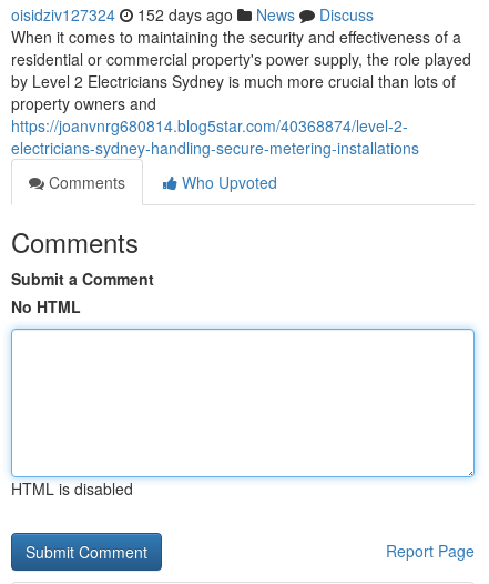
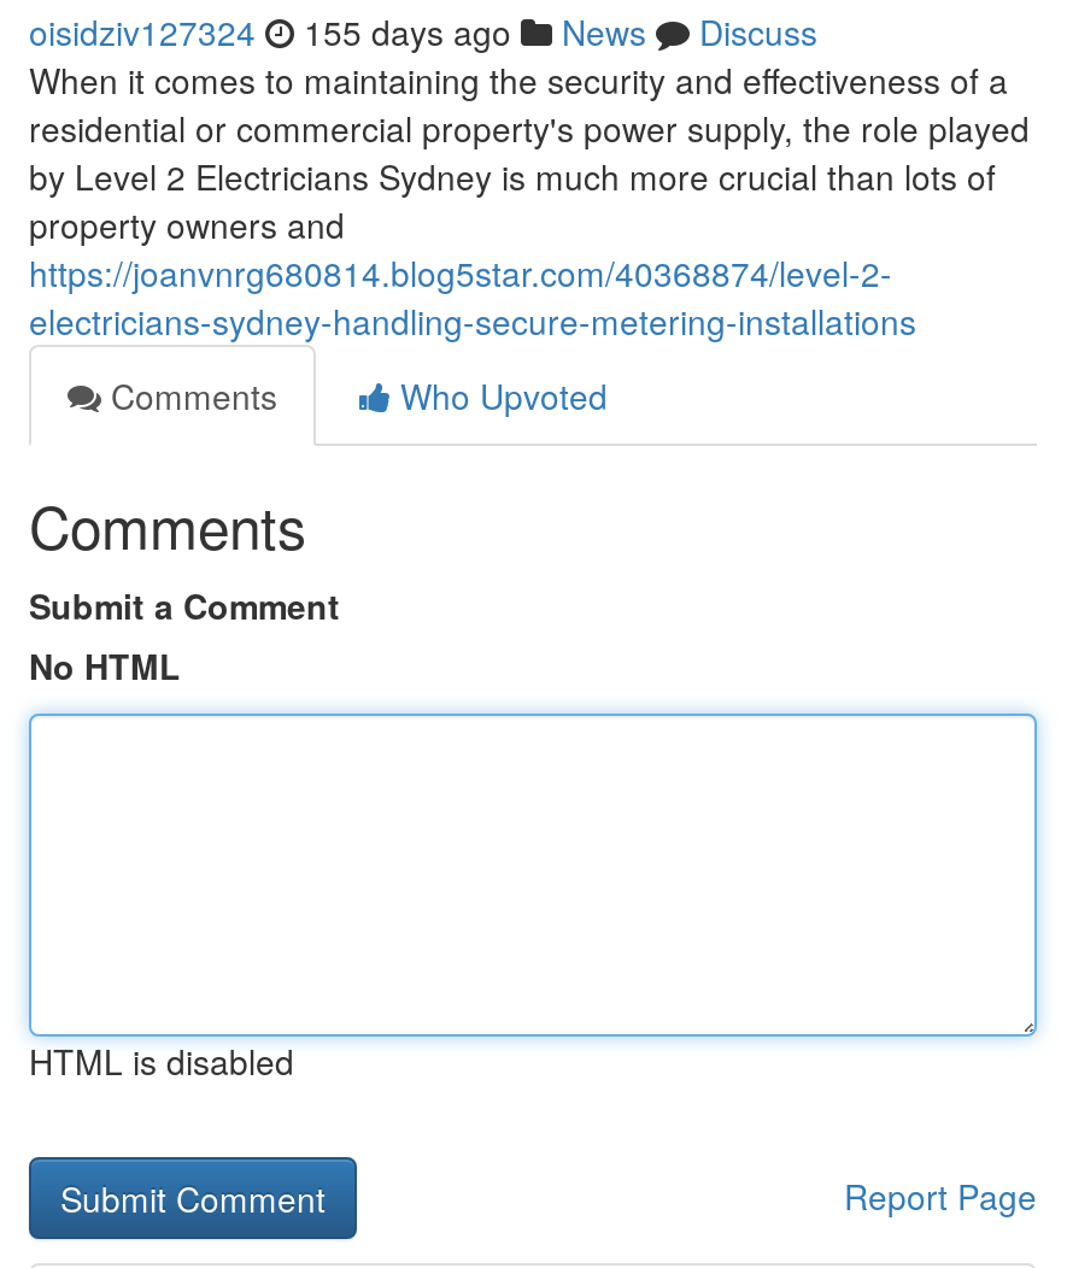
[11,3,374,26] oisidziv127324 152 days ago News Discuss -> [29,7,817,55] oisidziv127324 155 days ago News Discuss

